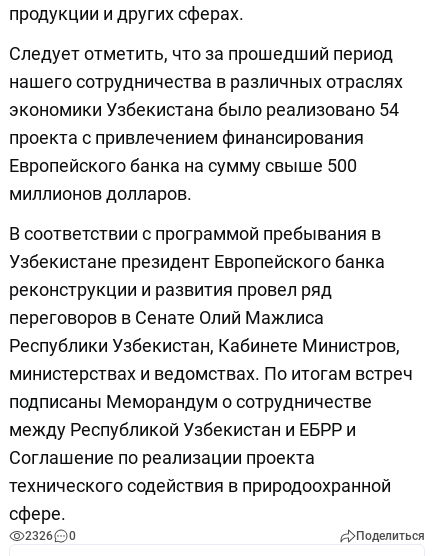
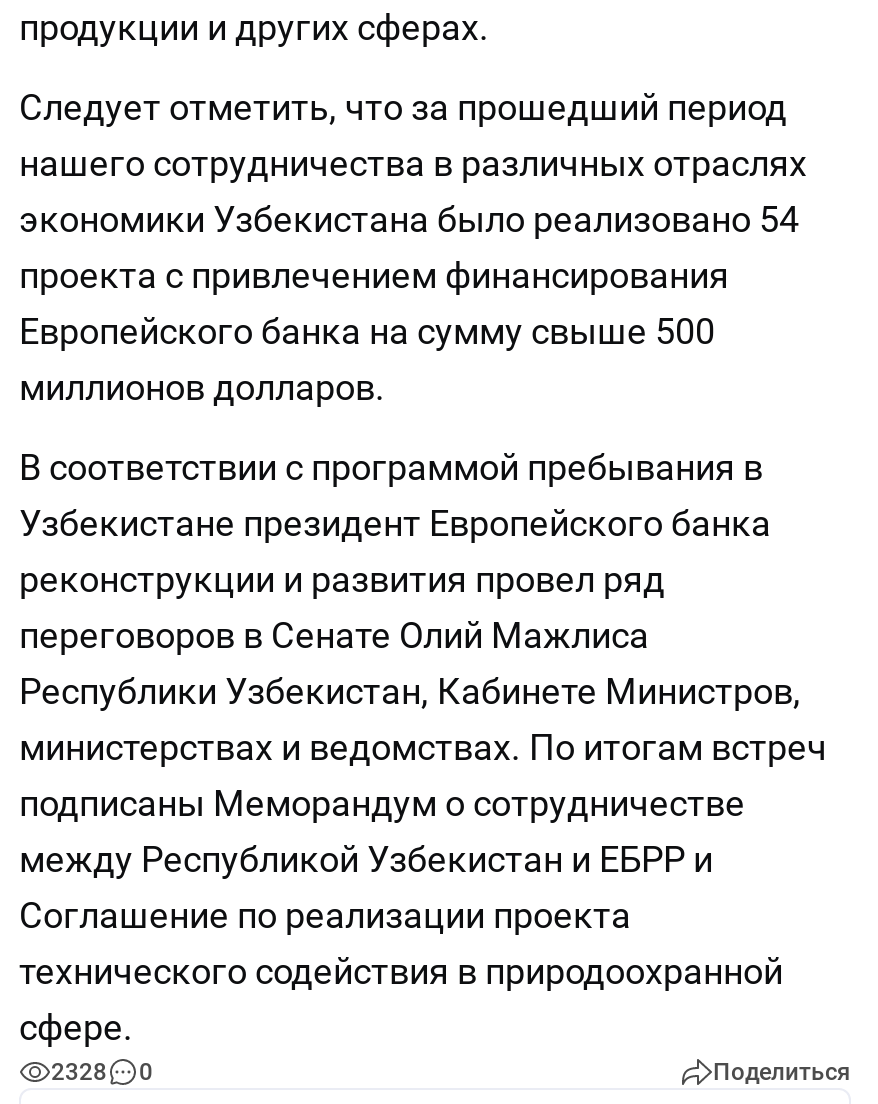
[25,529,76,543] 2326 0 -> [51,1058,153,1086] 2328 0

